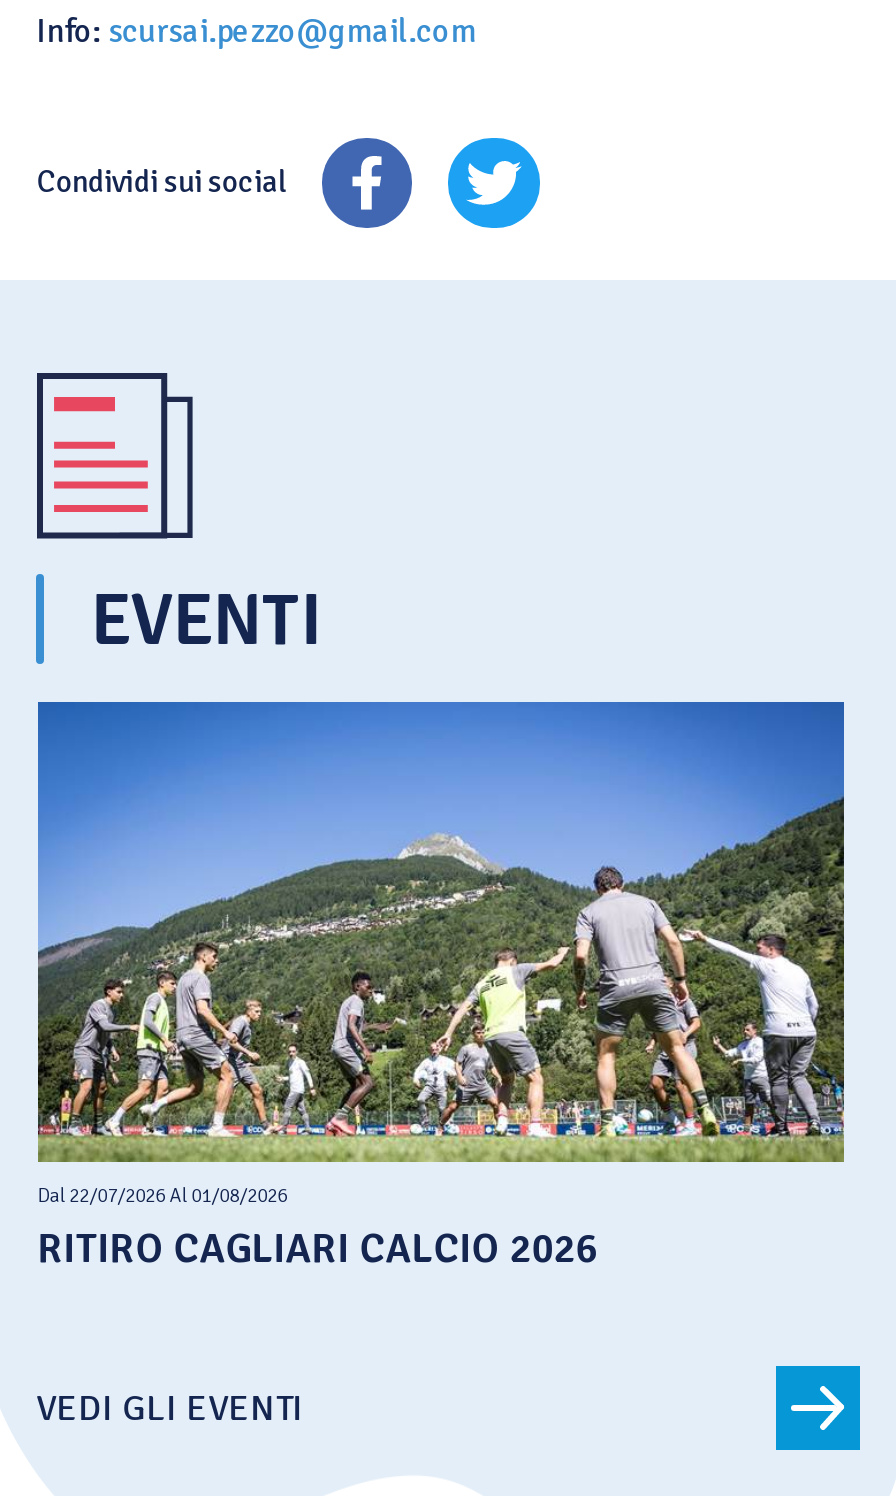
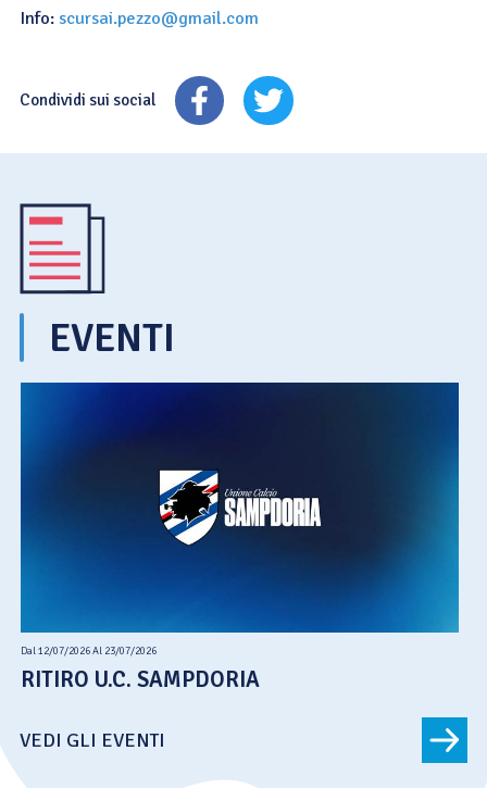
[36,700,846,1274] [image] | Dal 22/07/2026 Al 01/08/2026 | RITIRO CAGLIARI CALCIO 2026 -> [20,382,460,694] [image] | Dal 12/07/2026 Al 23/07/2026 | RITIRO U.C. SAMPDORIA

